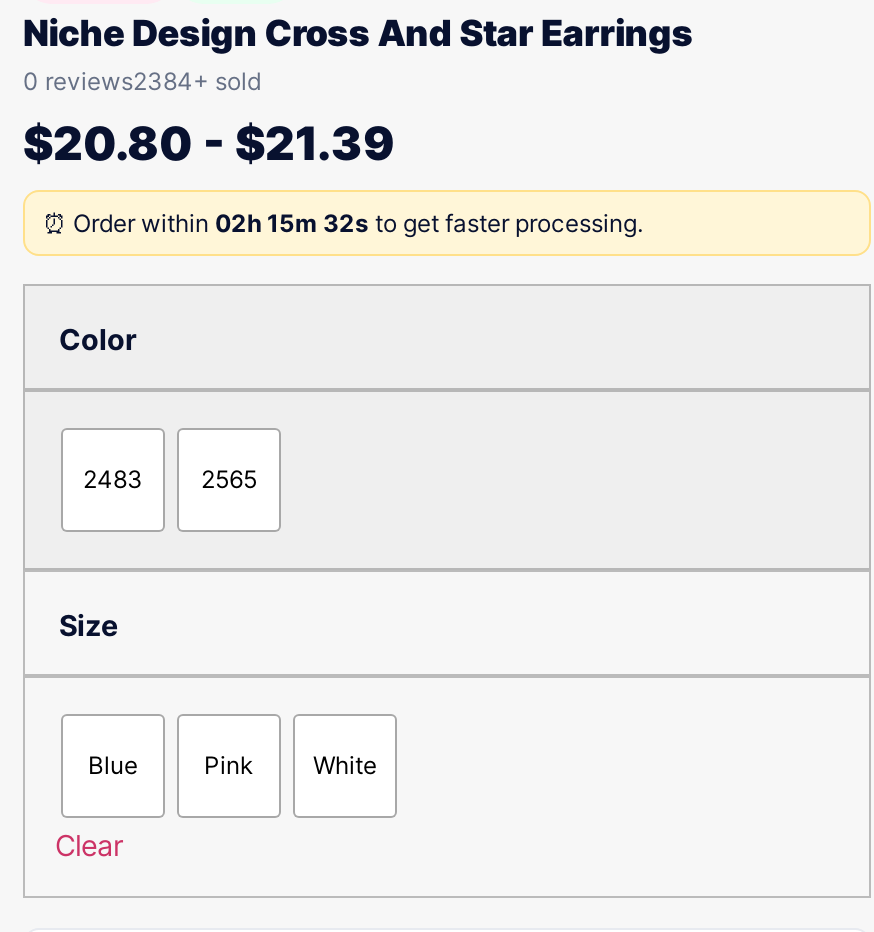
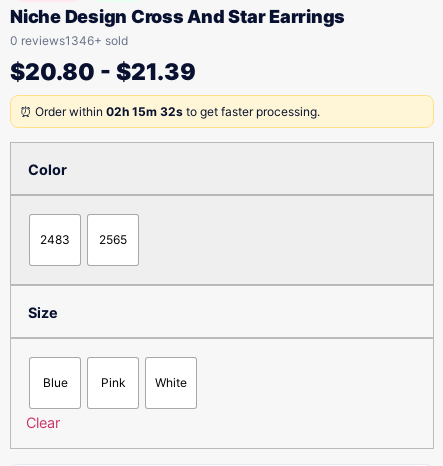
[23,66,261,96] 0 reviews2384+ sold -> [10,33,128,48] 0 reviews1346+ sold

